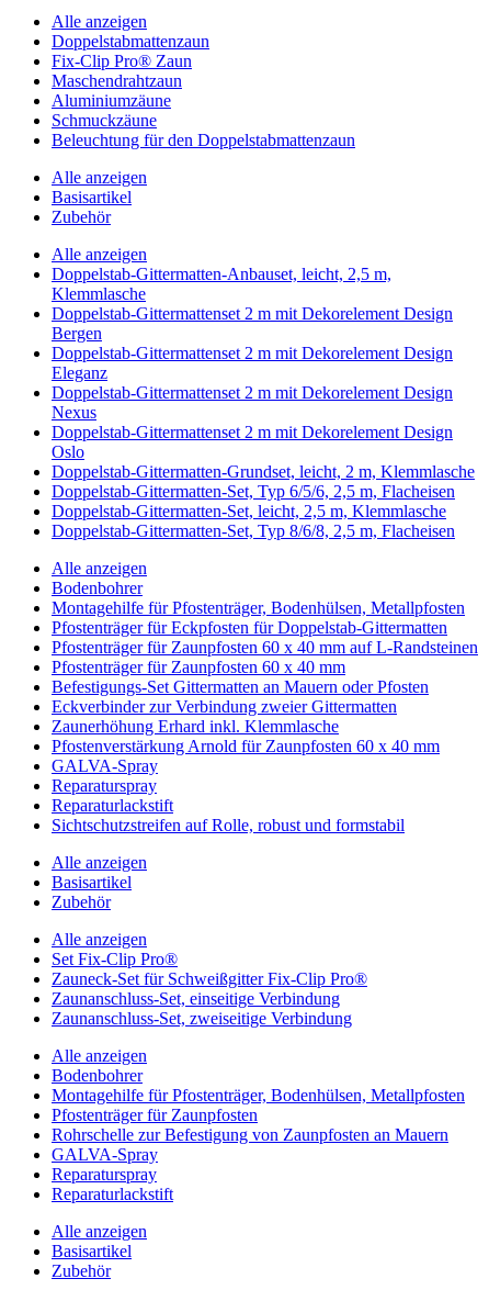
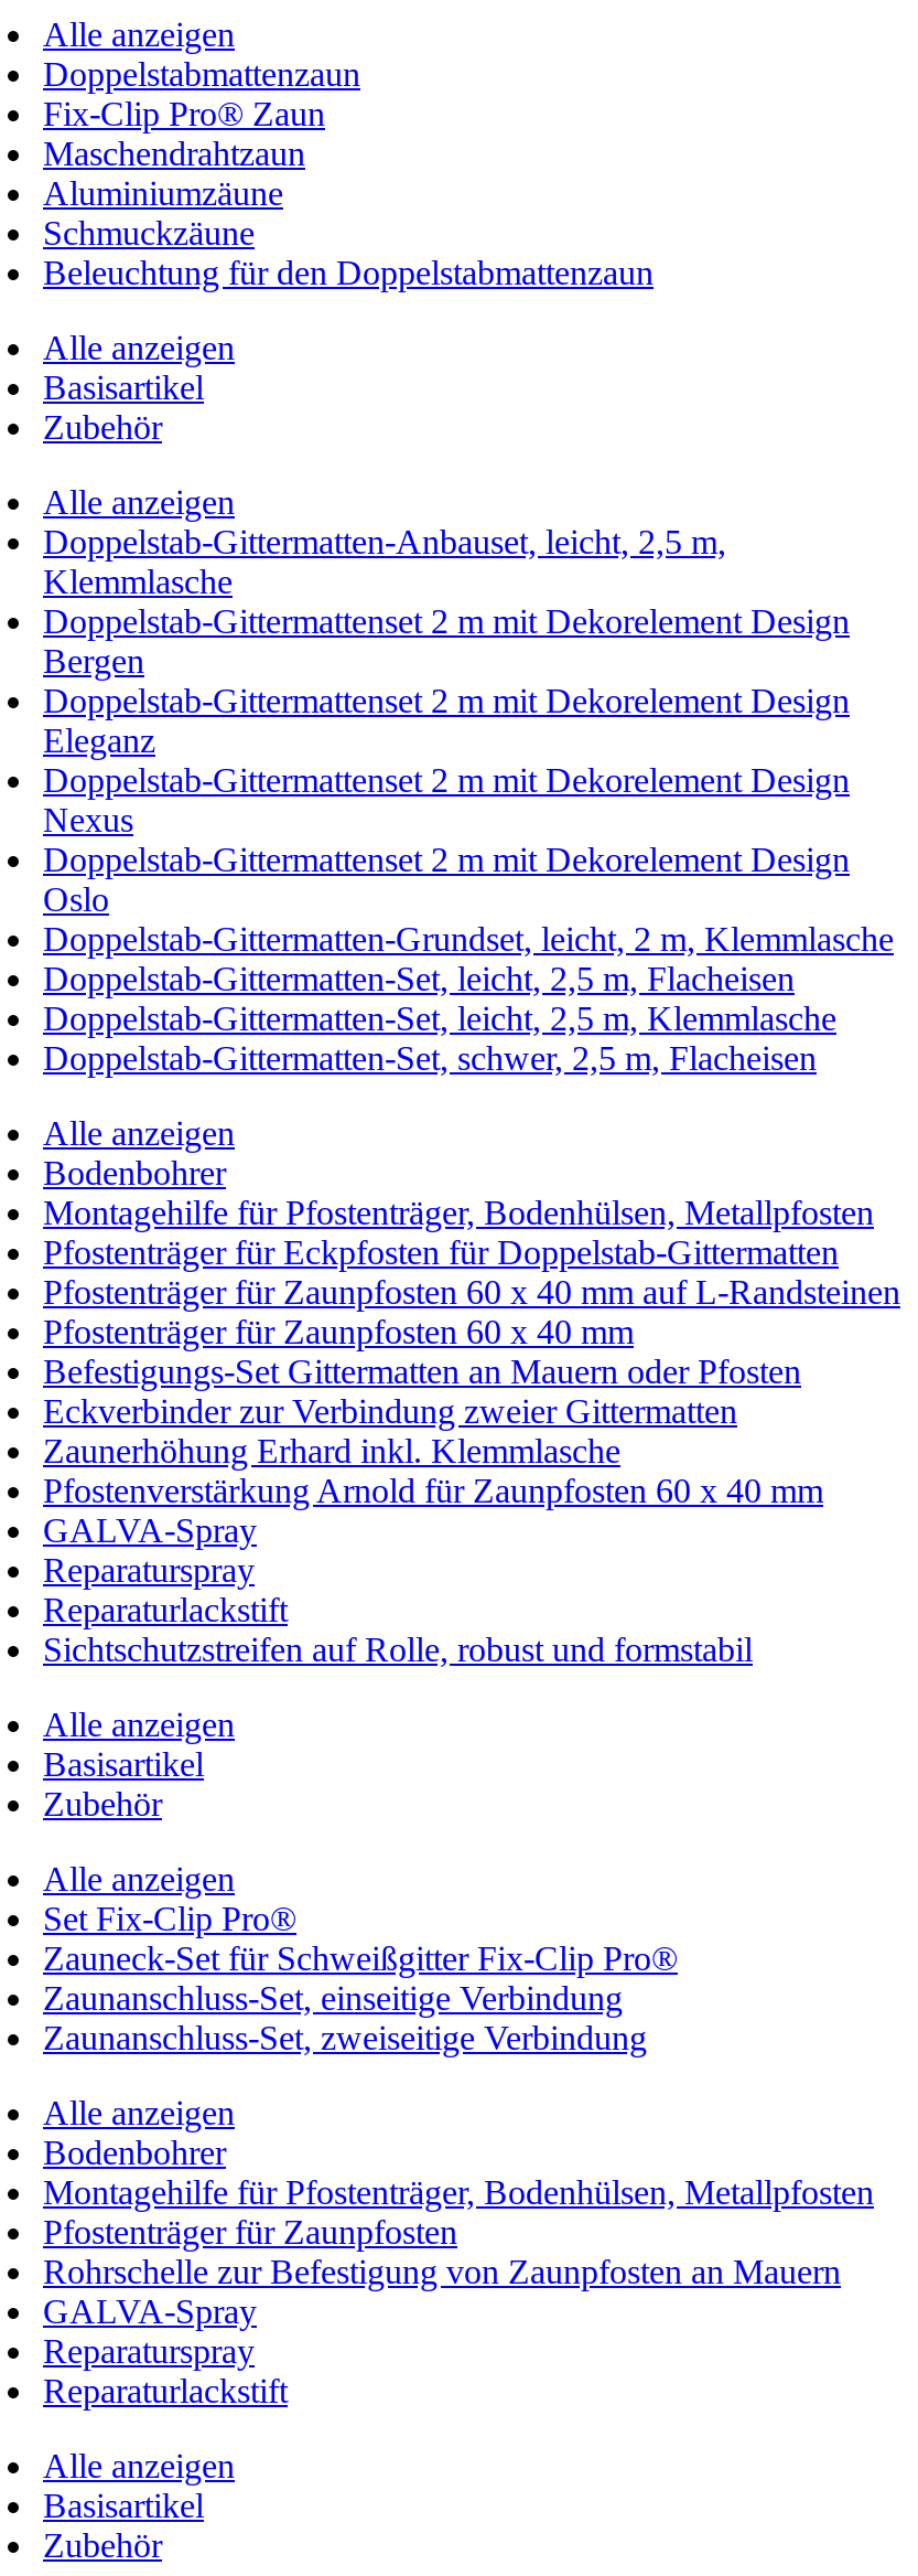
[52,482,455,501] Doppelstab-Gittermatten-Set, Typ 6/5/6, 2,5 m, Flacheisen -> [43,960,795,997] Doppelstab-Gittermatten-Set, leicht, 2,5 m, Flacheisen
[52,521,455,540] Doppelstab-Gittermatten-Set, Typ 8/6/8, 2,5 m, Flacheisen -> [43,1039,817,1077] Doppelstab-Gittermatten-Set, schwer, 2,5 m, Flacheisen

